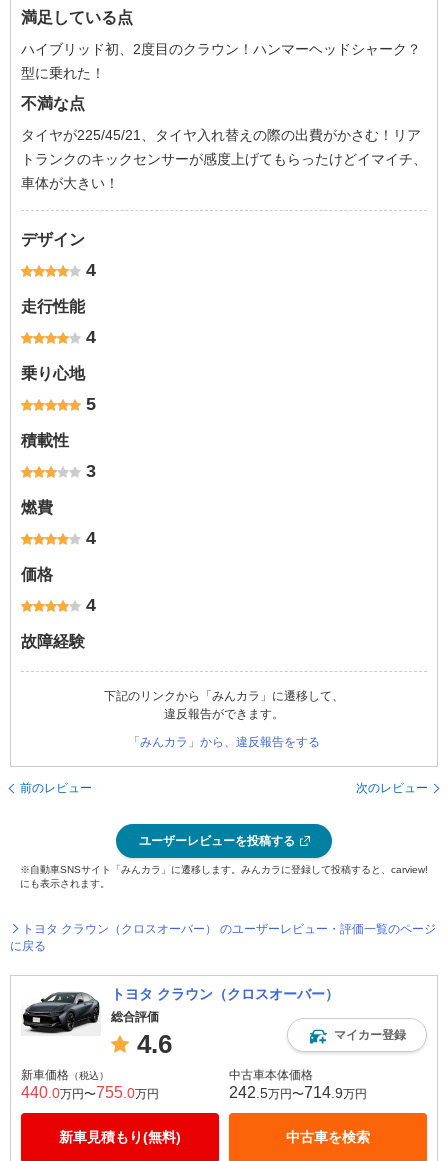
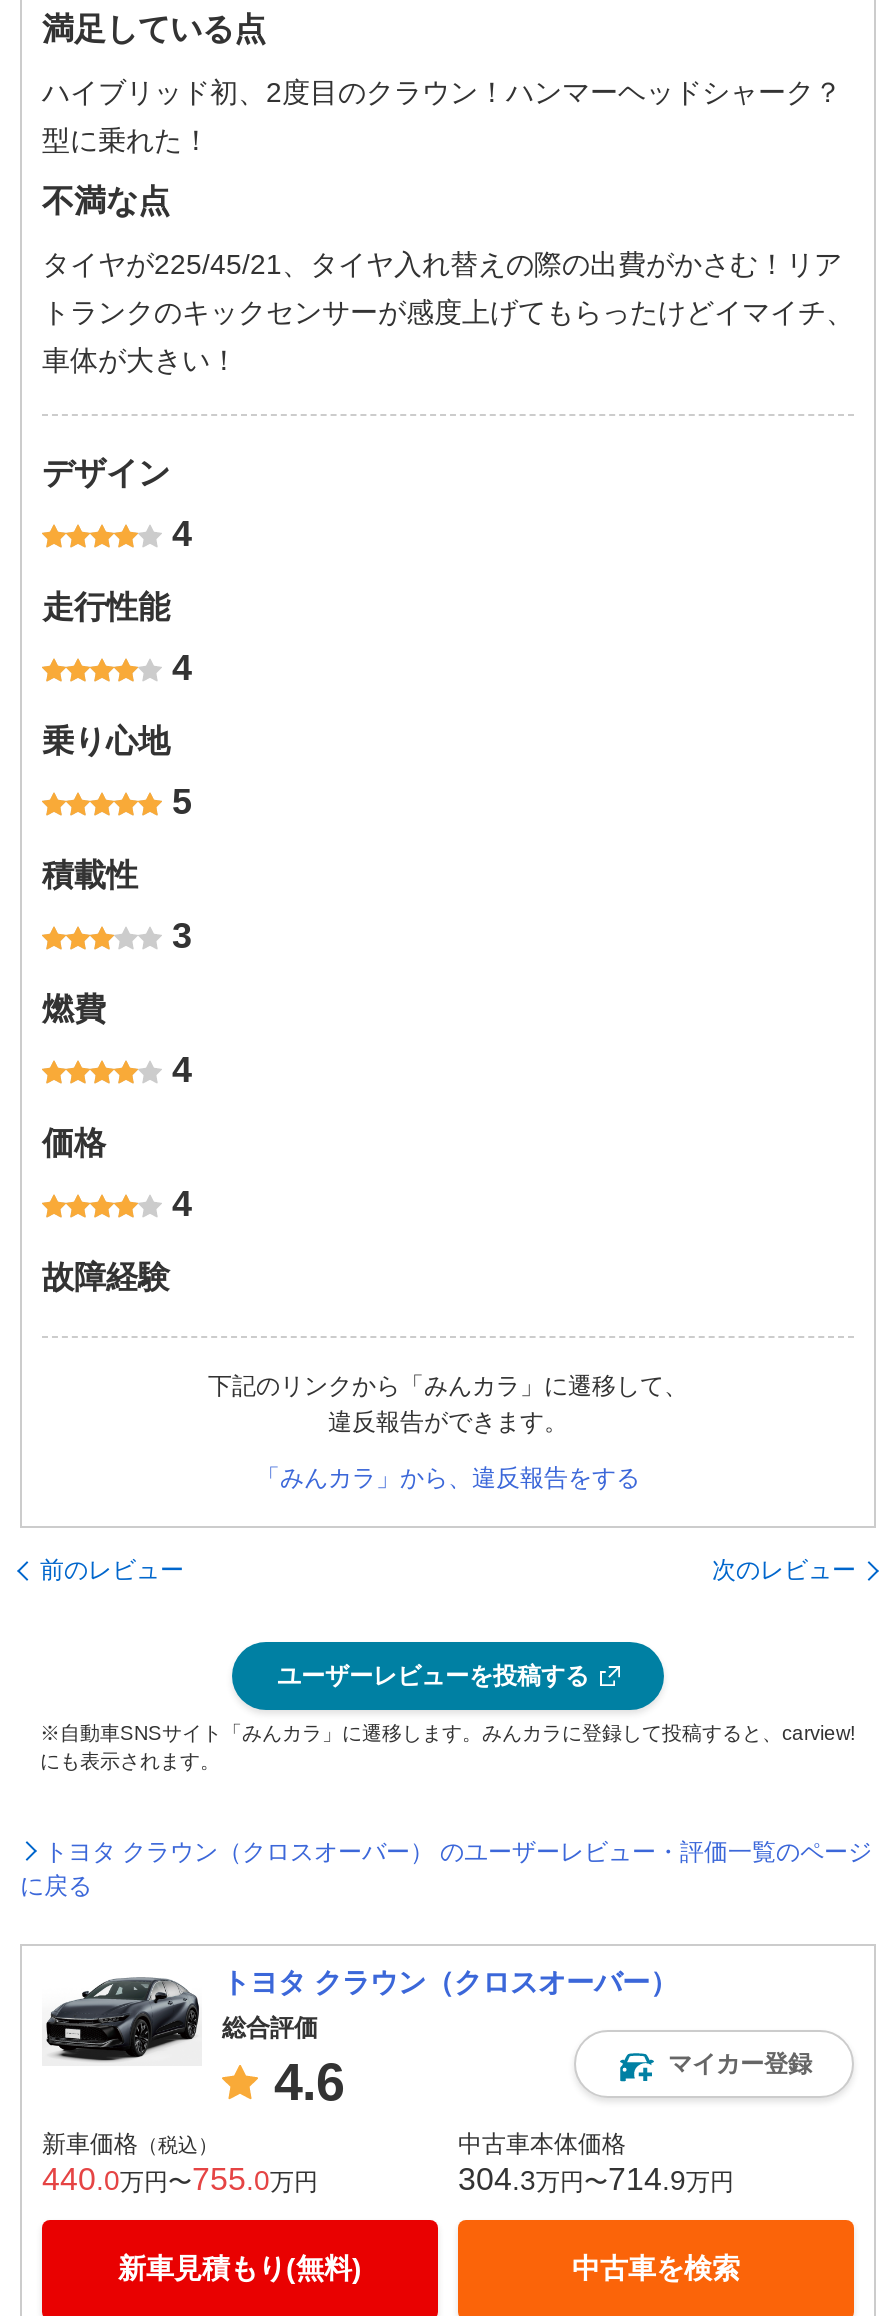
[229,1084,367,1101] 242.5万円〜714.9万円 -> [458,2162,734,2196] 304.3万円〜714.9万円

